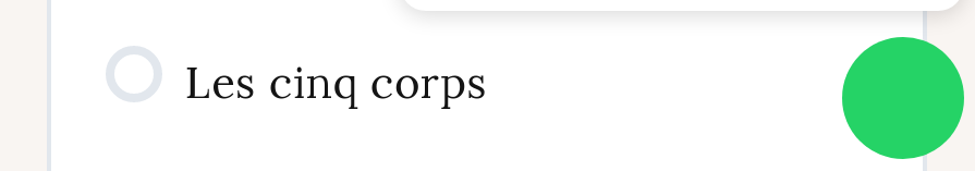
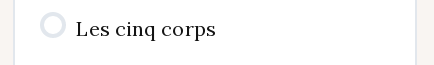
[840,35,966,161] [image] -> none

